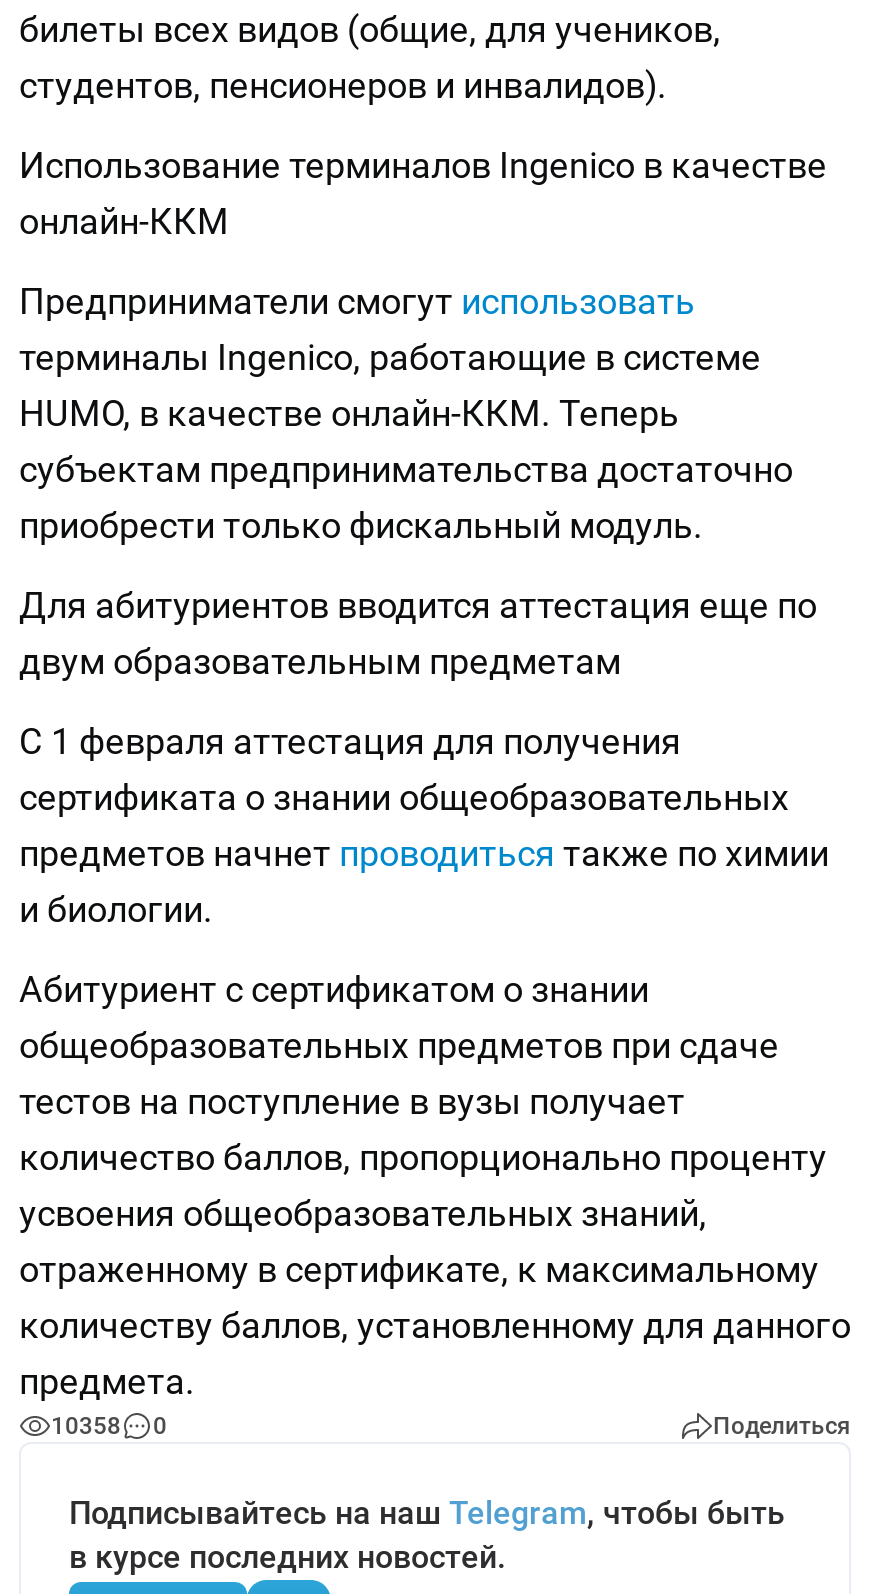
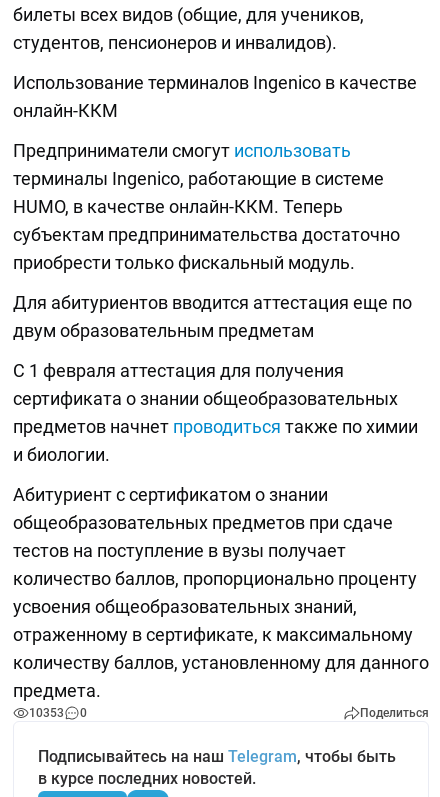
[51,1412,121,1440] 10358 -> [29,706,64,720] 10353

